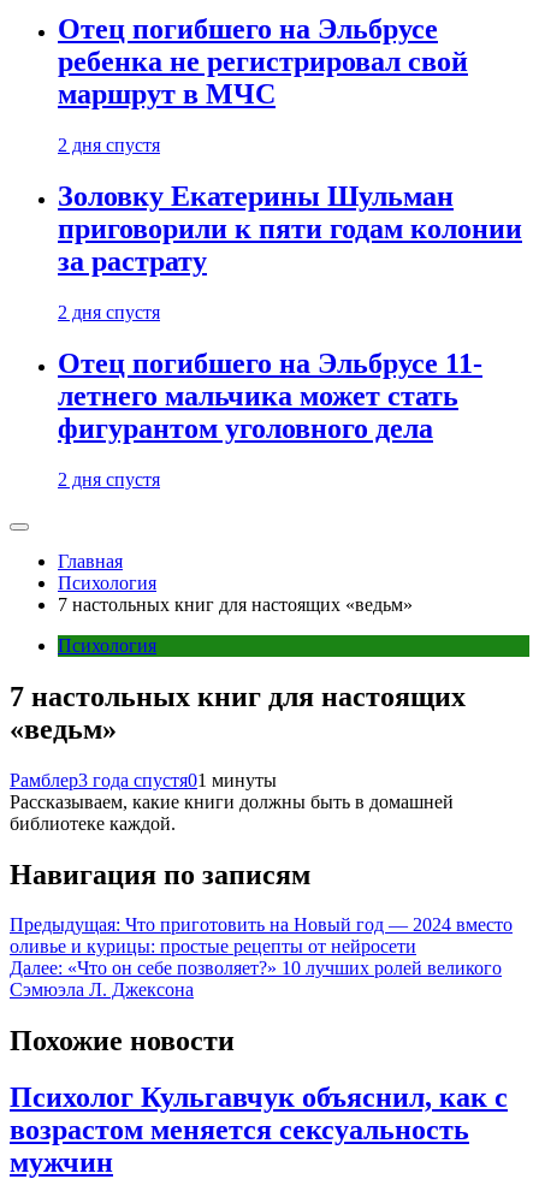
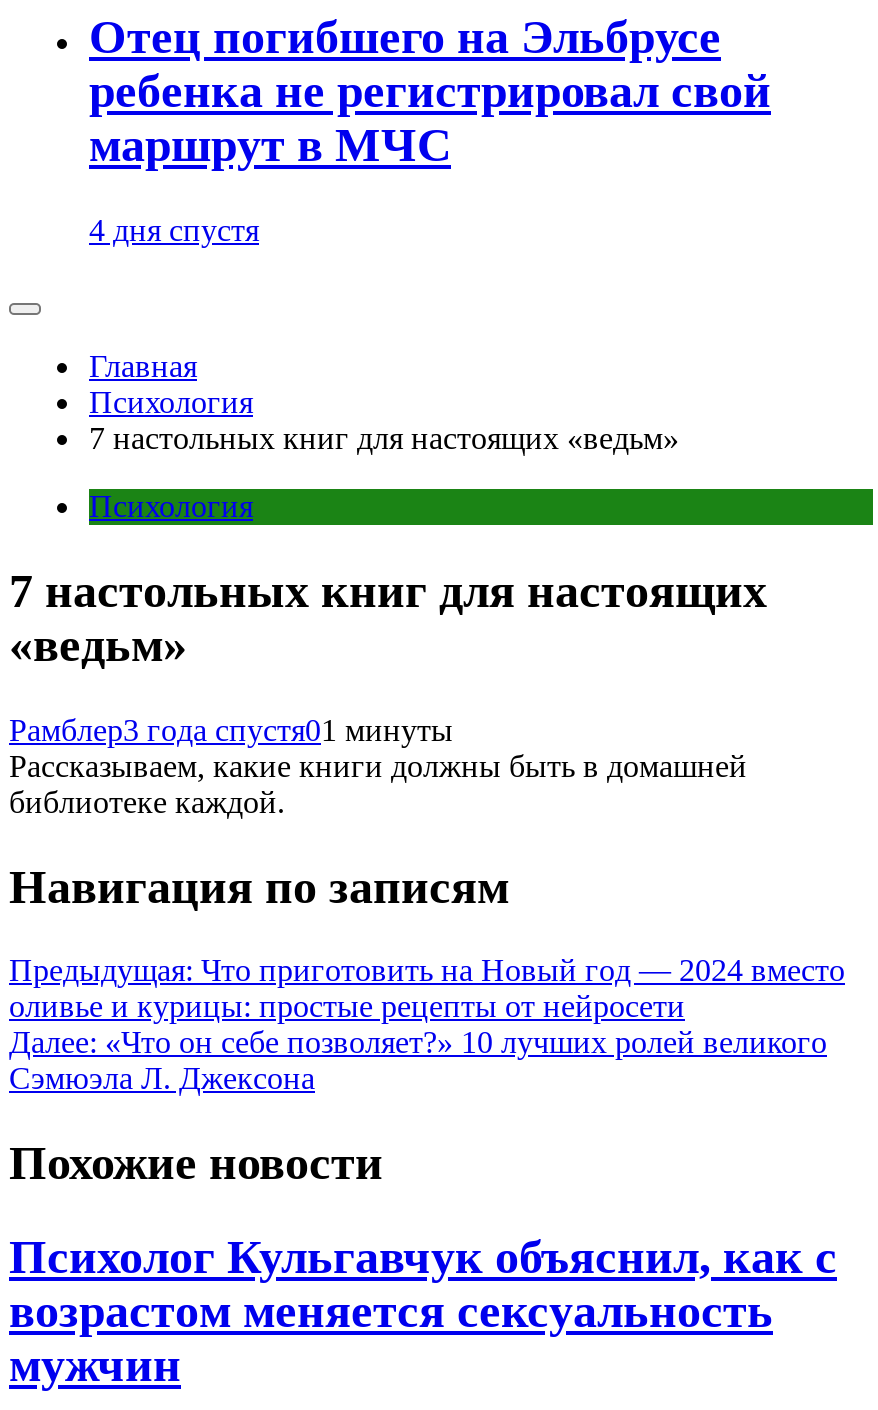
[58,135,522,489] 2 дня спустя | Золовку Екатерины Шульман | приговорили к пяти годам колонии | за растрату | 2 дня спустя | Отец погибшего на Эльбрусе 11- | летнего мальчика может стать | фигурантом уголовного дела | 2 дня спустя -> [89,212,259,246] 4 дня спустя

